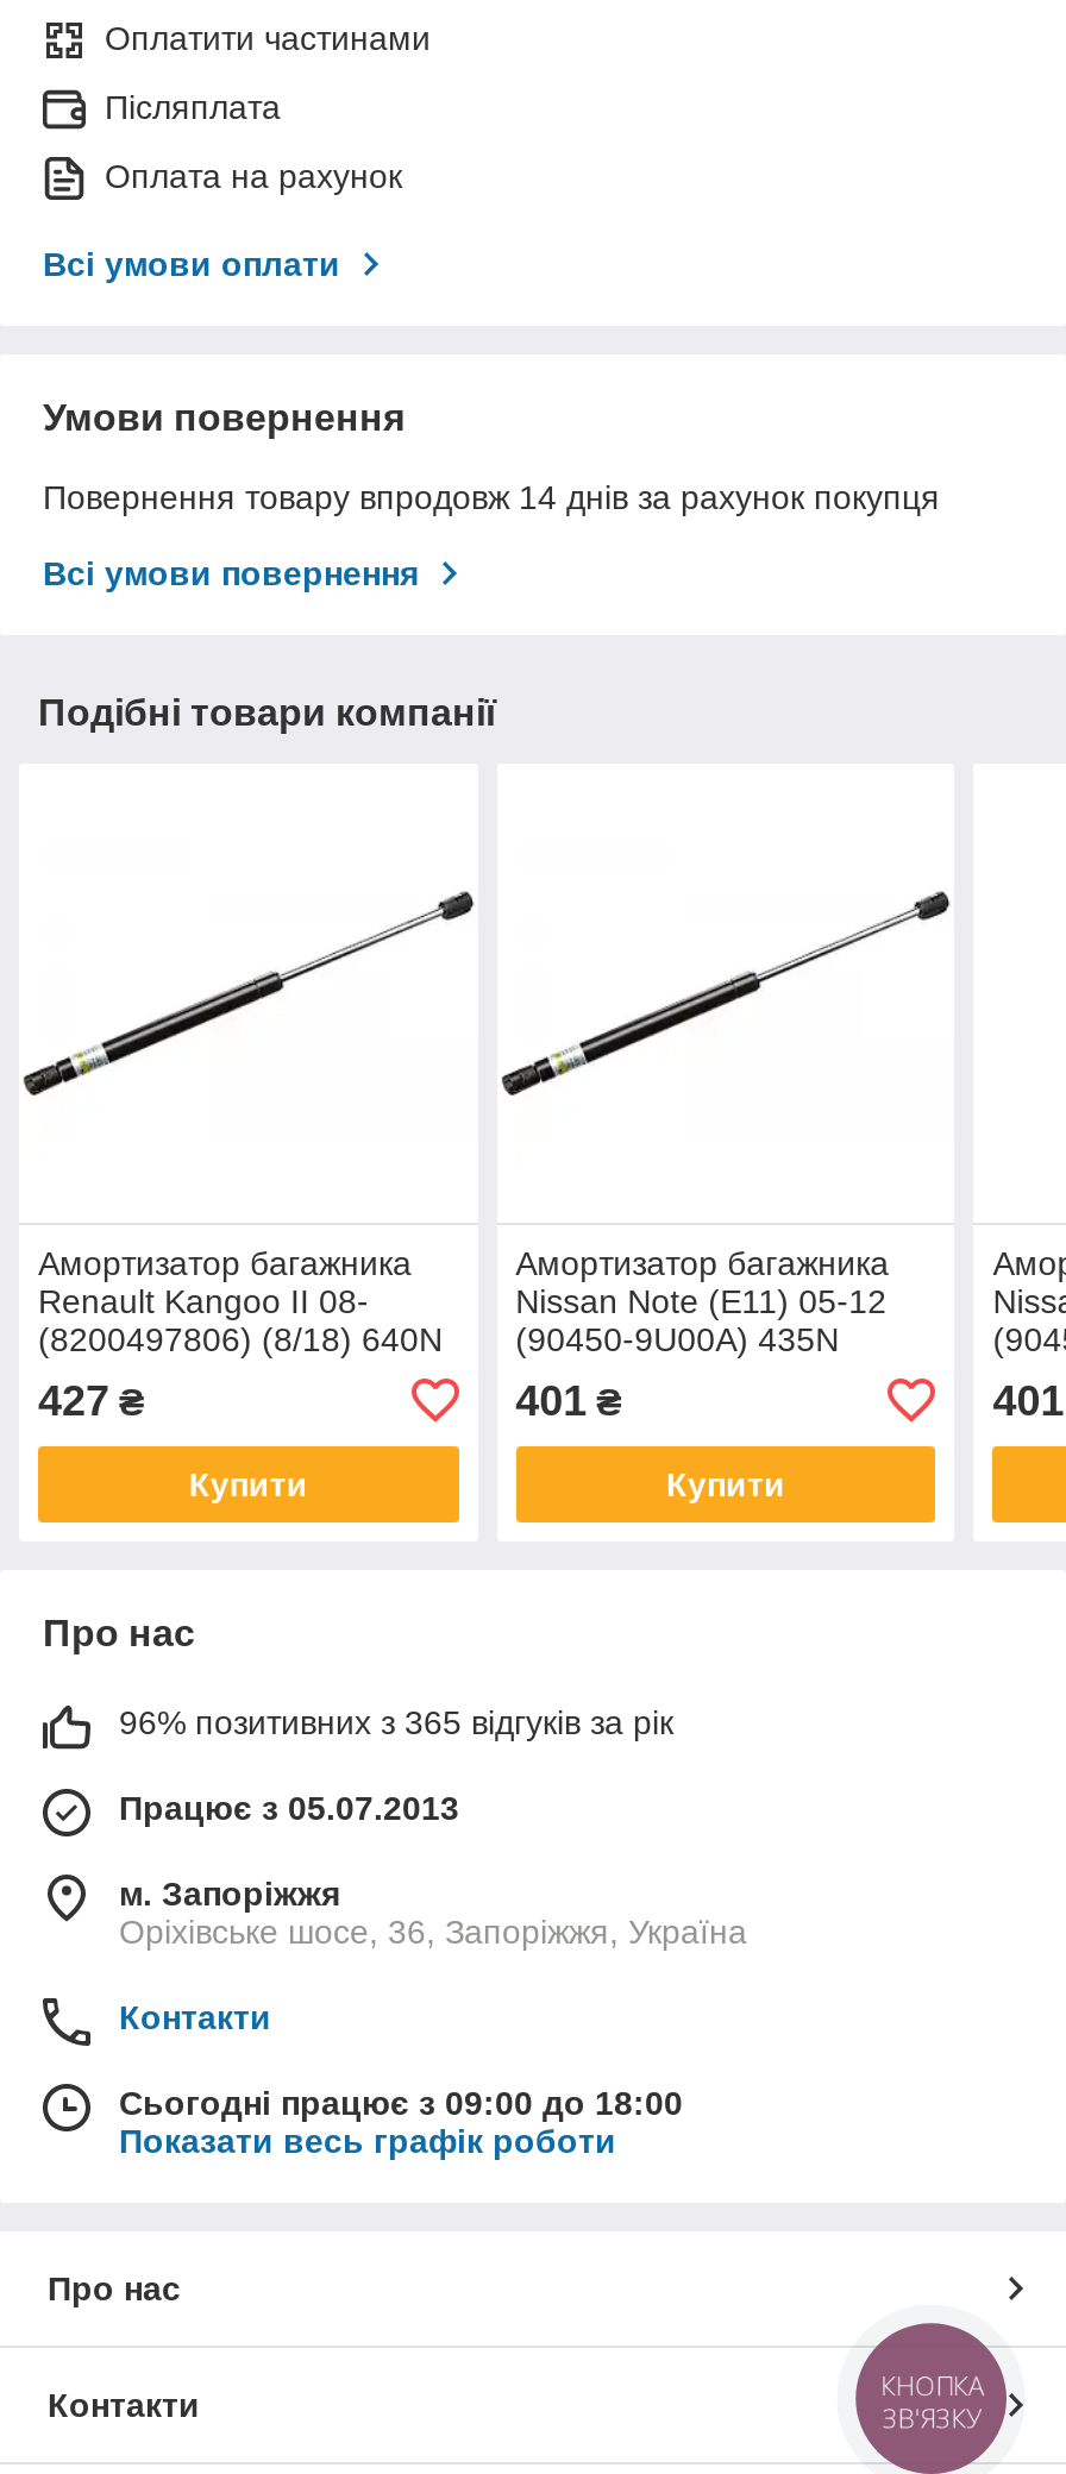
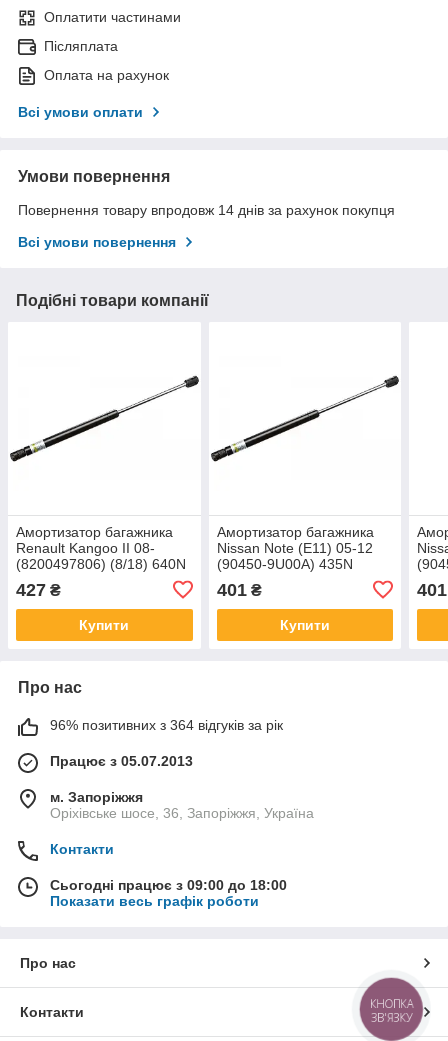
[119,1703,673,1741] 96% позитивних з 365 відгуків за рік -> [50,717,283,733] 96% позитивних з 364 відгуків за рік

